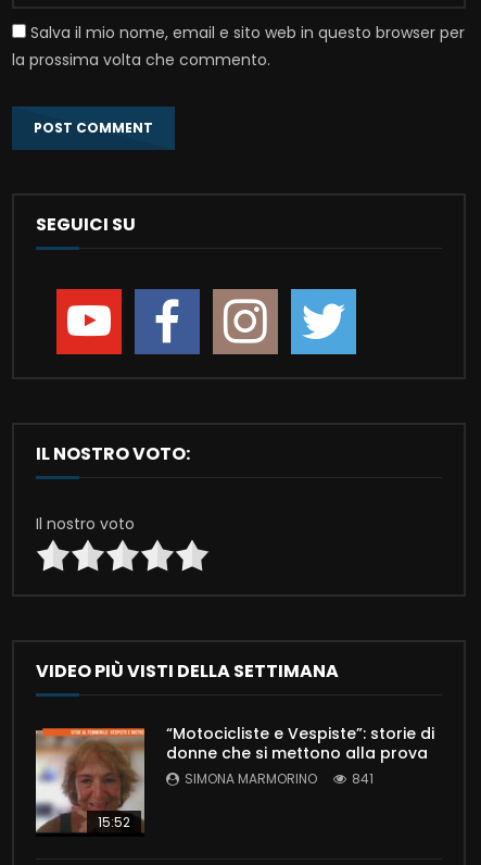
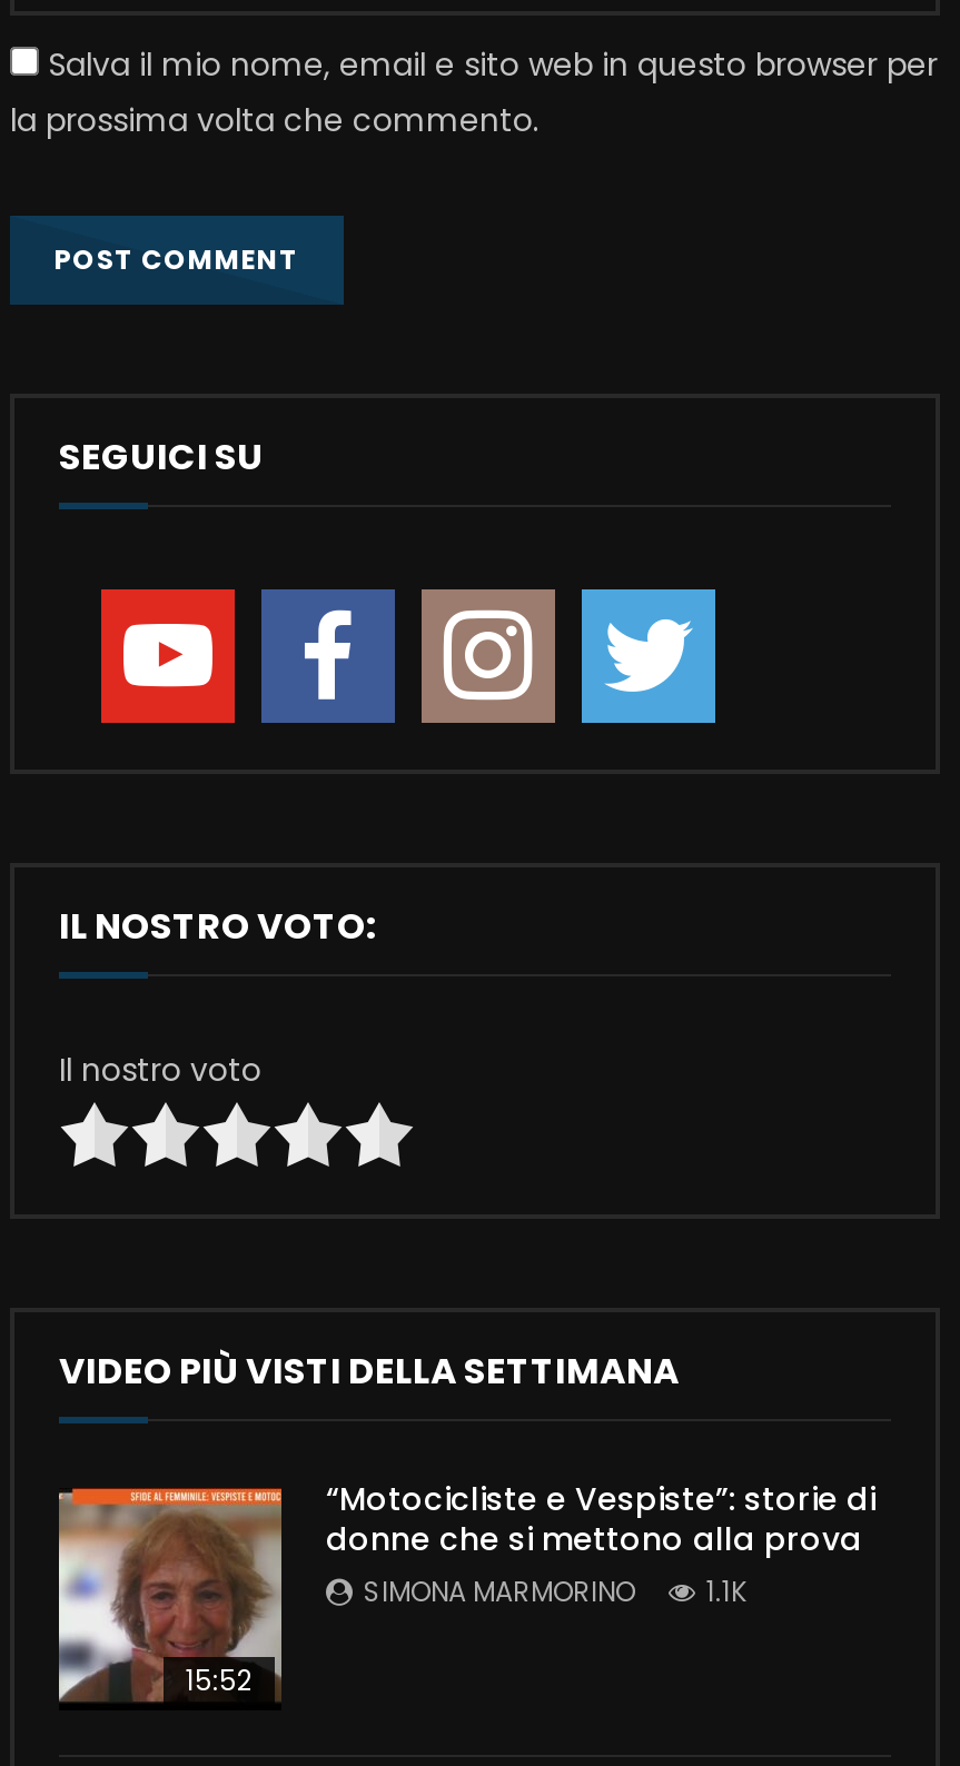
[185,770,374,788] SIMONA MARMORINO 841 -> [364,1573,746,1611] SIMONA MARMORINO 1.1K

